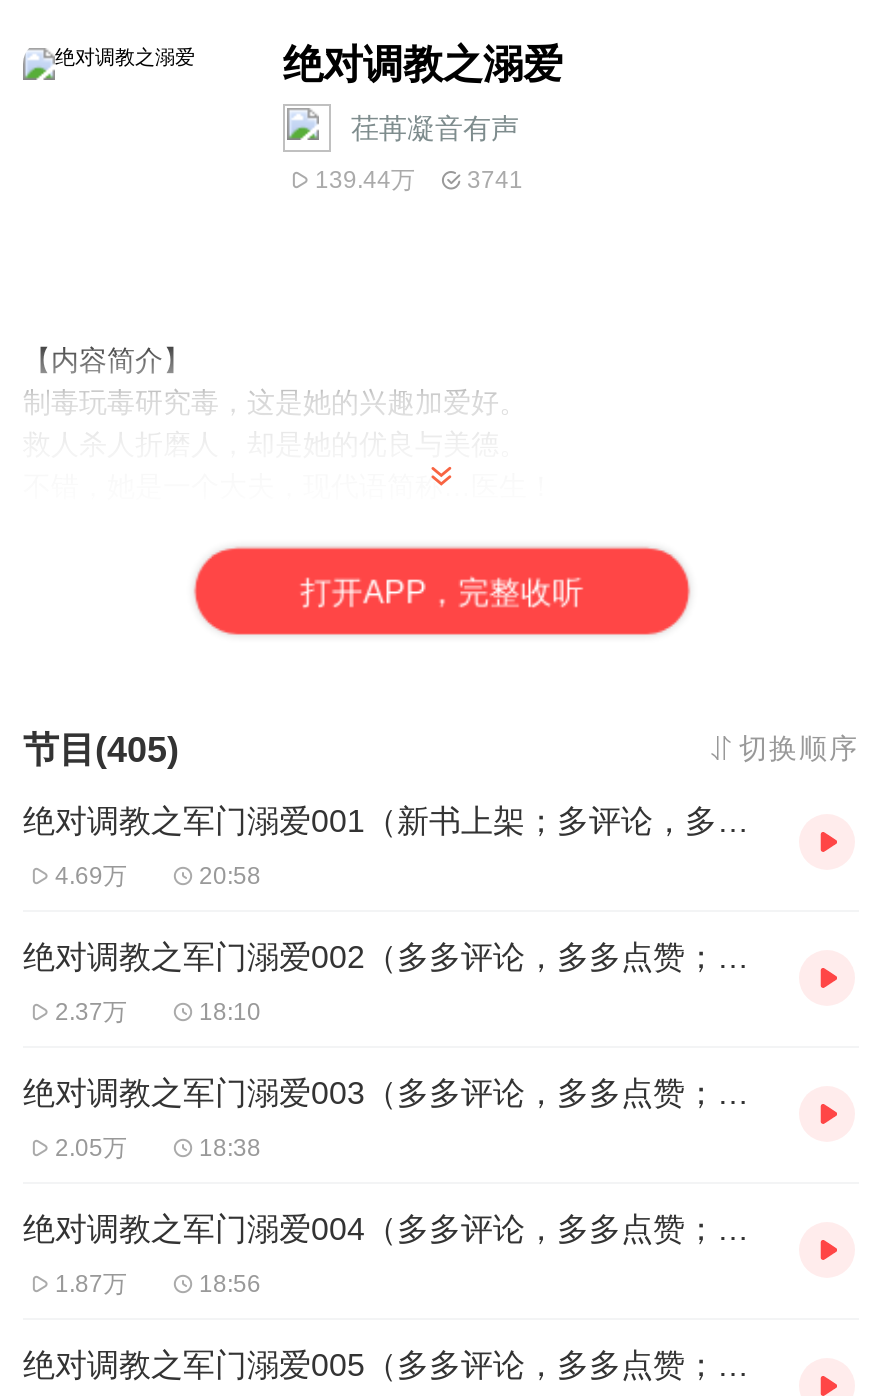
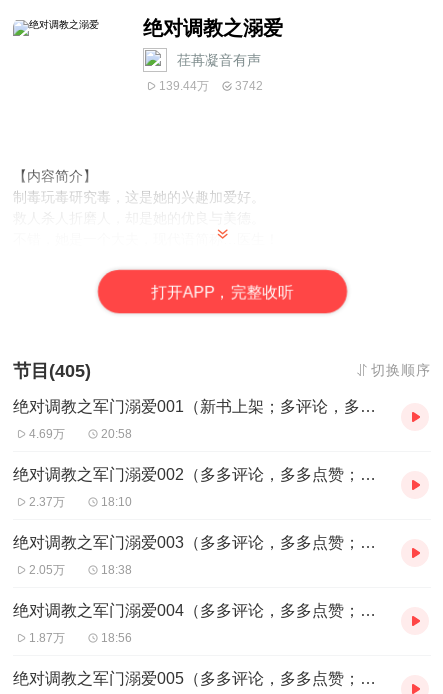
[315,166,523,194] 139.44万 3741 -> [159,79,263,93] 139.44万 3742

